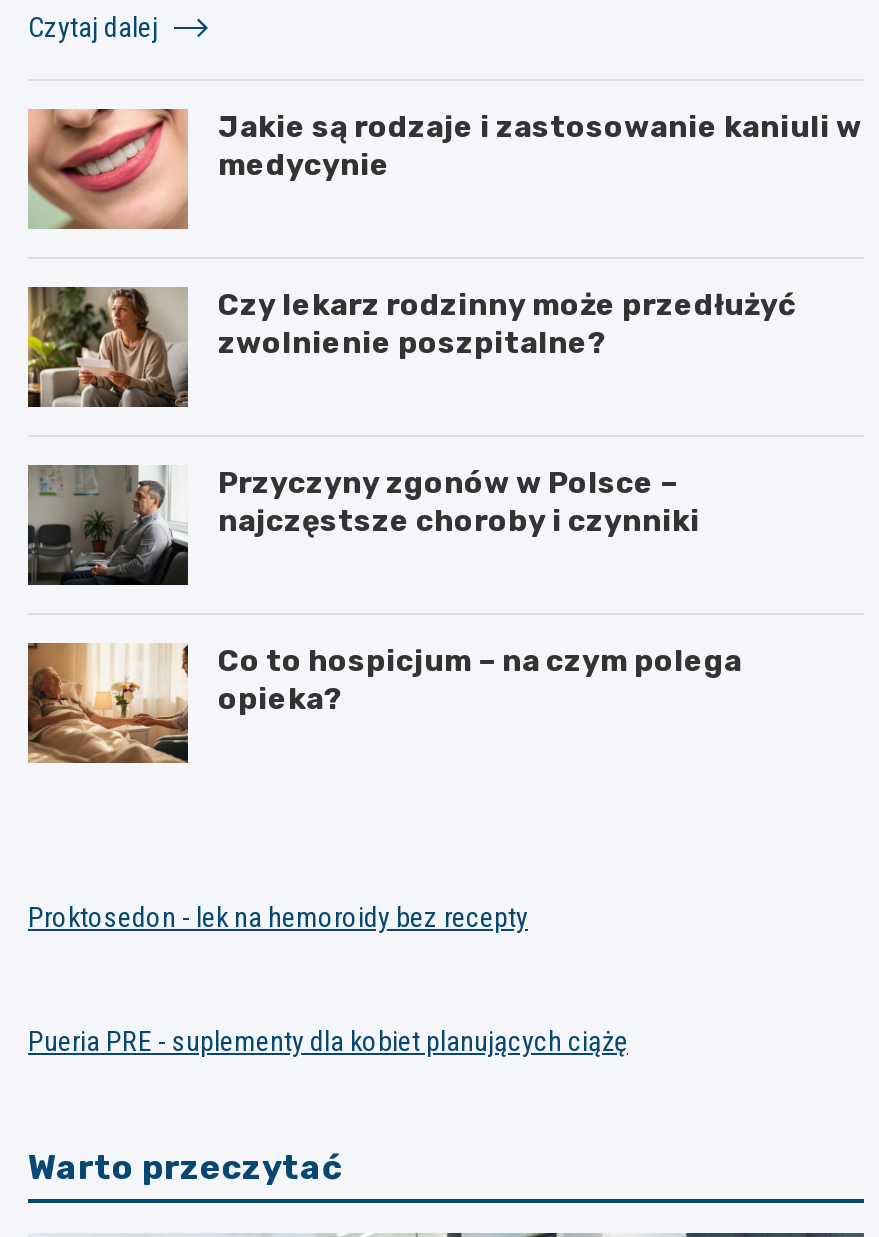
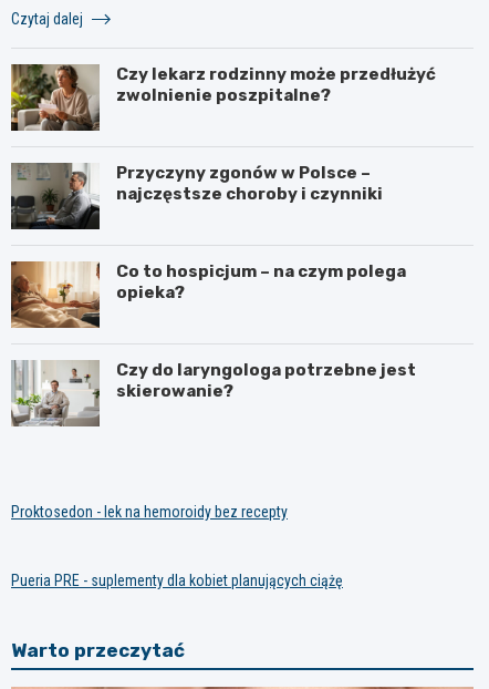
[26,107,862,231] [image] | Jakie są rodzaje i zastosowanie kaniuli w | medycynie -> none
moved [24,283,796,716] -> [9,62,436,302]: [image] | Czy lekarz rodzinny może przedłużyć | zwolnienie poszpitalne? | Przyczyny zgonów w Polsce – | najczęstsze choroby i czynniki | Co to hospicjum – na czym polega | opieka?
none -> [11,360,416,428] [image] | Czy do laryngologa potrzebne jest | skierowanie?

